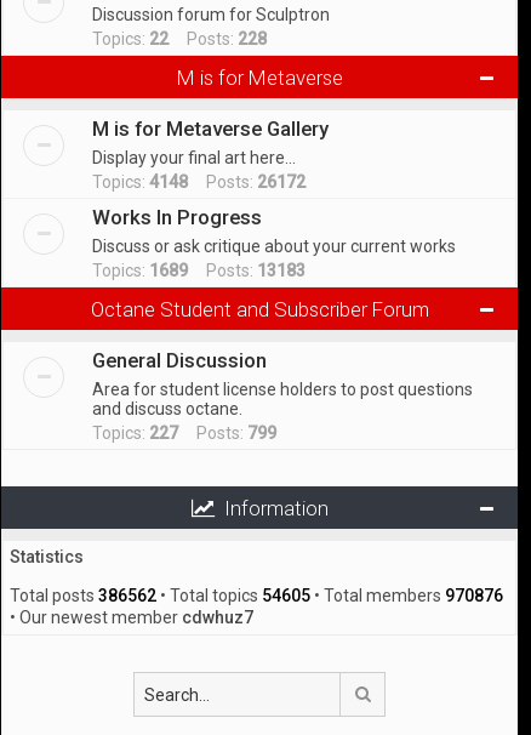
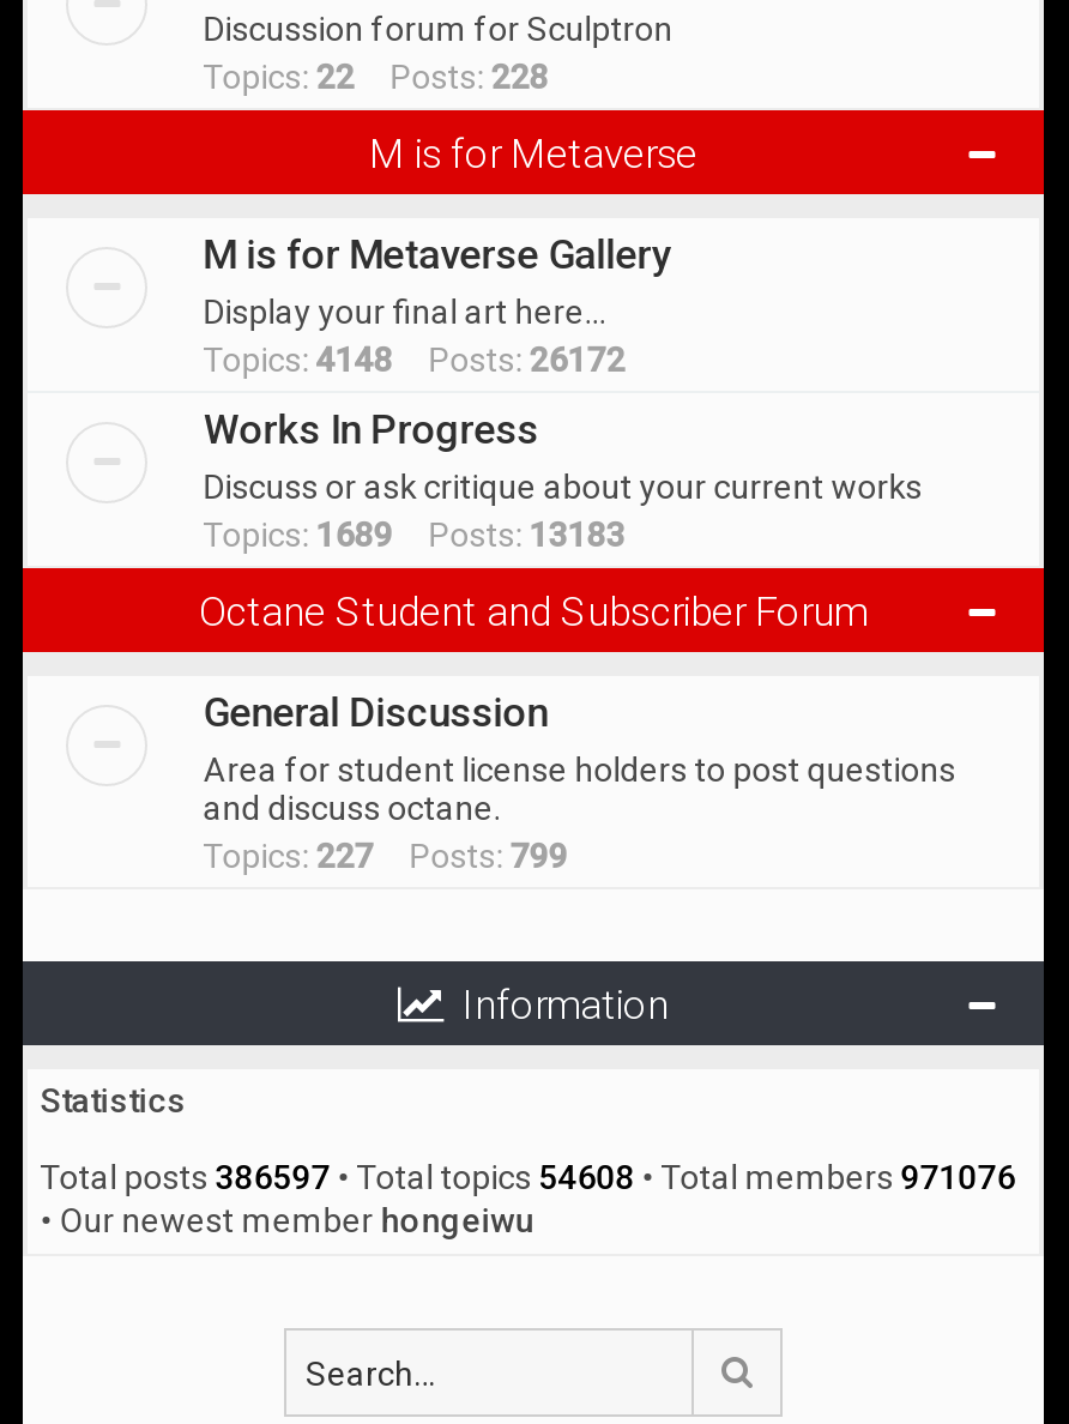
[10,586,503,605] Total posts 386562 • Total topics 54605 • Total members 970876 -> [40,1158,1016,1196] Total posts 386597 • Total topics 54608 • Total members 971076
[10,608,254,627] • Our newest member cdwhuz7 -> [40,1201,534,1239] • Our newest member hongeiwu

